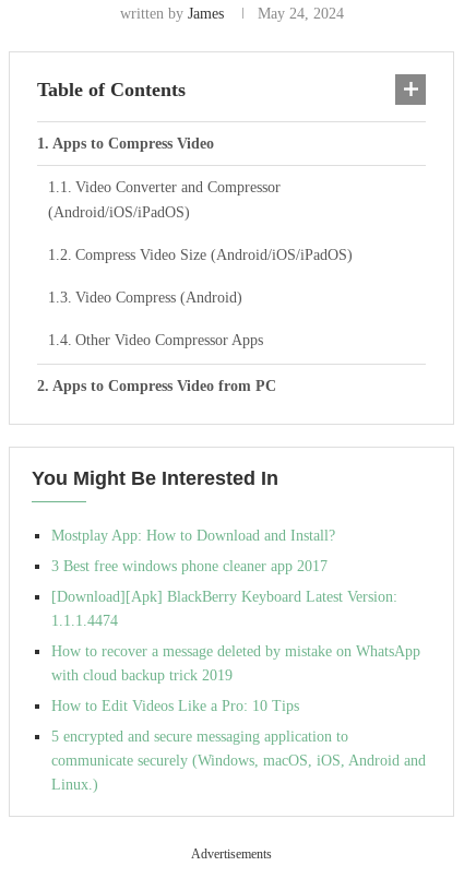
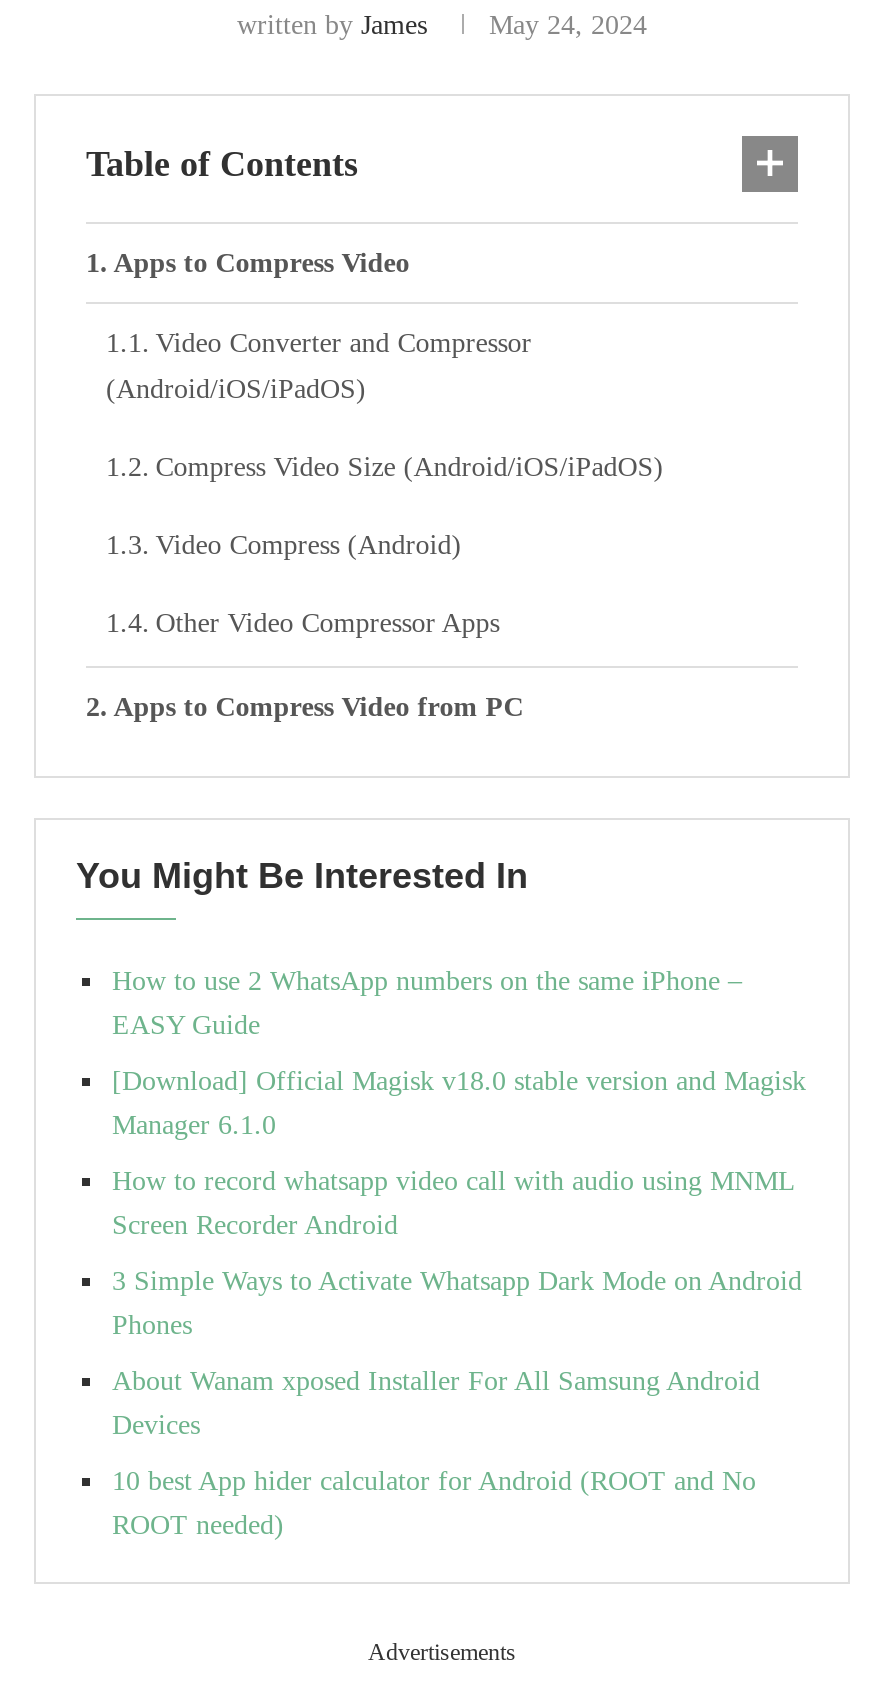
[51,527,426,793] Mostplay App: How to Download and Install? | 3 Best free windows phone cleaner app 2017 | [Download][Apk] BlackBerry Keyboard Latest Version: | 1.1.1.4474 | How to recover a message deleted by mistake on WhatsApp | with cloud backup trick 2019 | How to Edit Videos Like a Pro: 10 Tips | 5 encrypted and secure messaging application to | communicate securely (Windows, macOS, iOS, Android and | Linux.) -> [112,966,806,1540] How to use 2 WhatsApp numbers on the same iPhone – | EASY Guide | [Download] Official Magisk v18.0 stable version and Magisk | Manager 6.1.0 | How to record whatsapp video call with audio using MNML | Screen Recorder Android | 3 Simple Ways to Activate Whatsapp Dark Mode on Android | Phones | About Wanam xposed Installer For All Samsung Android | Devices | 10 best App hider calculator for Android (ROOT and No | ROOT needed)

